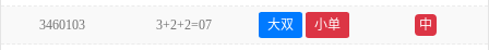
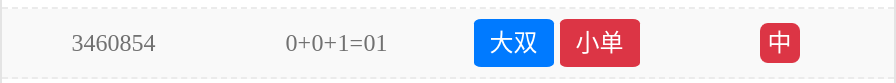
[39,17,85,33] 3460103 -> [72,29,156,57] 3460854
[156,17,212,33] 3+2+2=07 -> [286,29,388,57] 0+0+1=01

